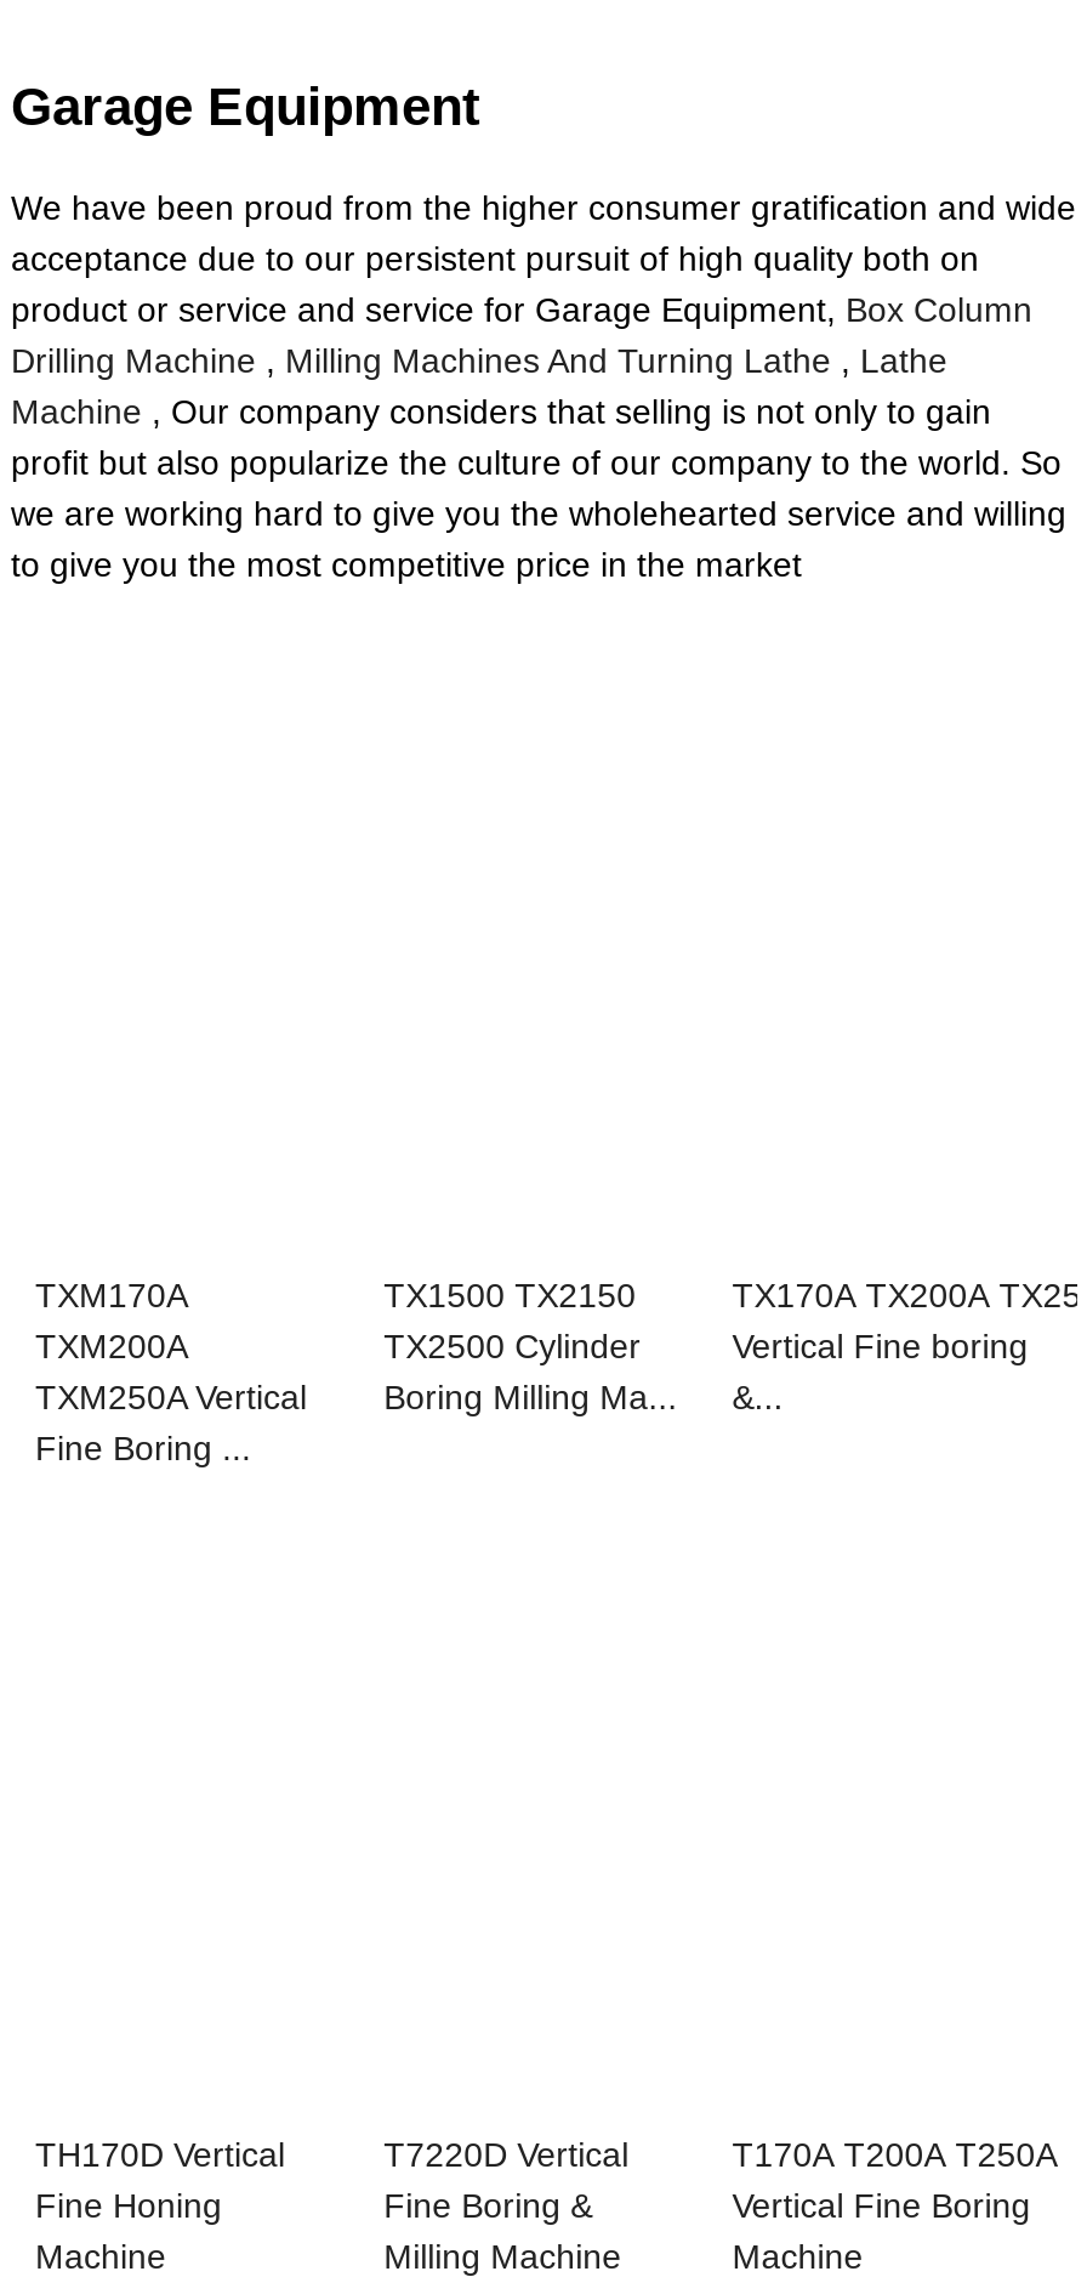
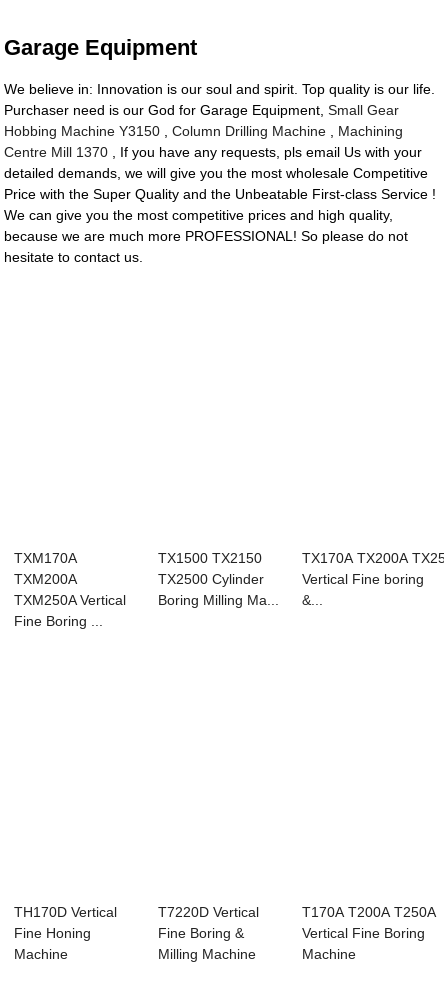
[11,188,1076,584] We have been proud from the higher consumer gratification and wide | acceptance due to our persistent pursuit of high quality both on | product or service and service for Garage Equipment, Box Column | Drilling Machine, Milling Machines And Turning Lathe, Lathe | Machine, Our company considers that selling is not only to gain | profit but also popularize the culture of our company to the world. So | we are working hard to give you the wholehearted service and willing | to give you the most competitive price in the market -> [4,81,436,265] We believe in: Innovation is our soul and spirit. Top quality is our life. | Purchaser need is our God for Garage Equipment, Small Gear | Hobbing Machine Y3150, Column Drilling Machine, Machining | Centre Mill 1370, If you have any requests, pls email Us with your | detailed demands, we will give you the most wholesale Competitive | Price with the Super Quality and the Unbeatable First-class Service ! | We can give you the most competitive prices and high quality, | because we are much more PROFESSIONAL! So please do not | hesitate to contact us.

